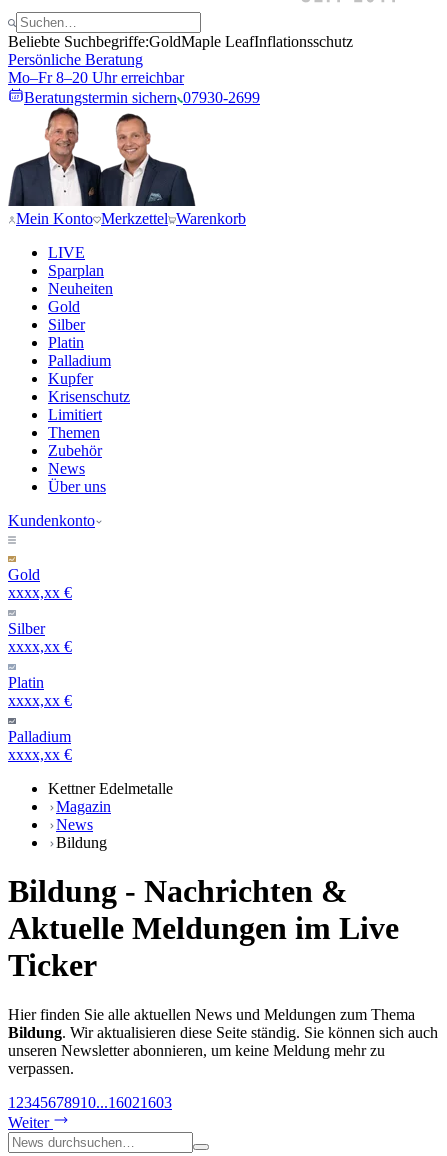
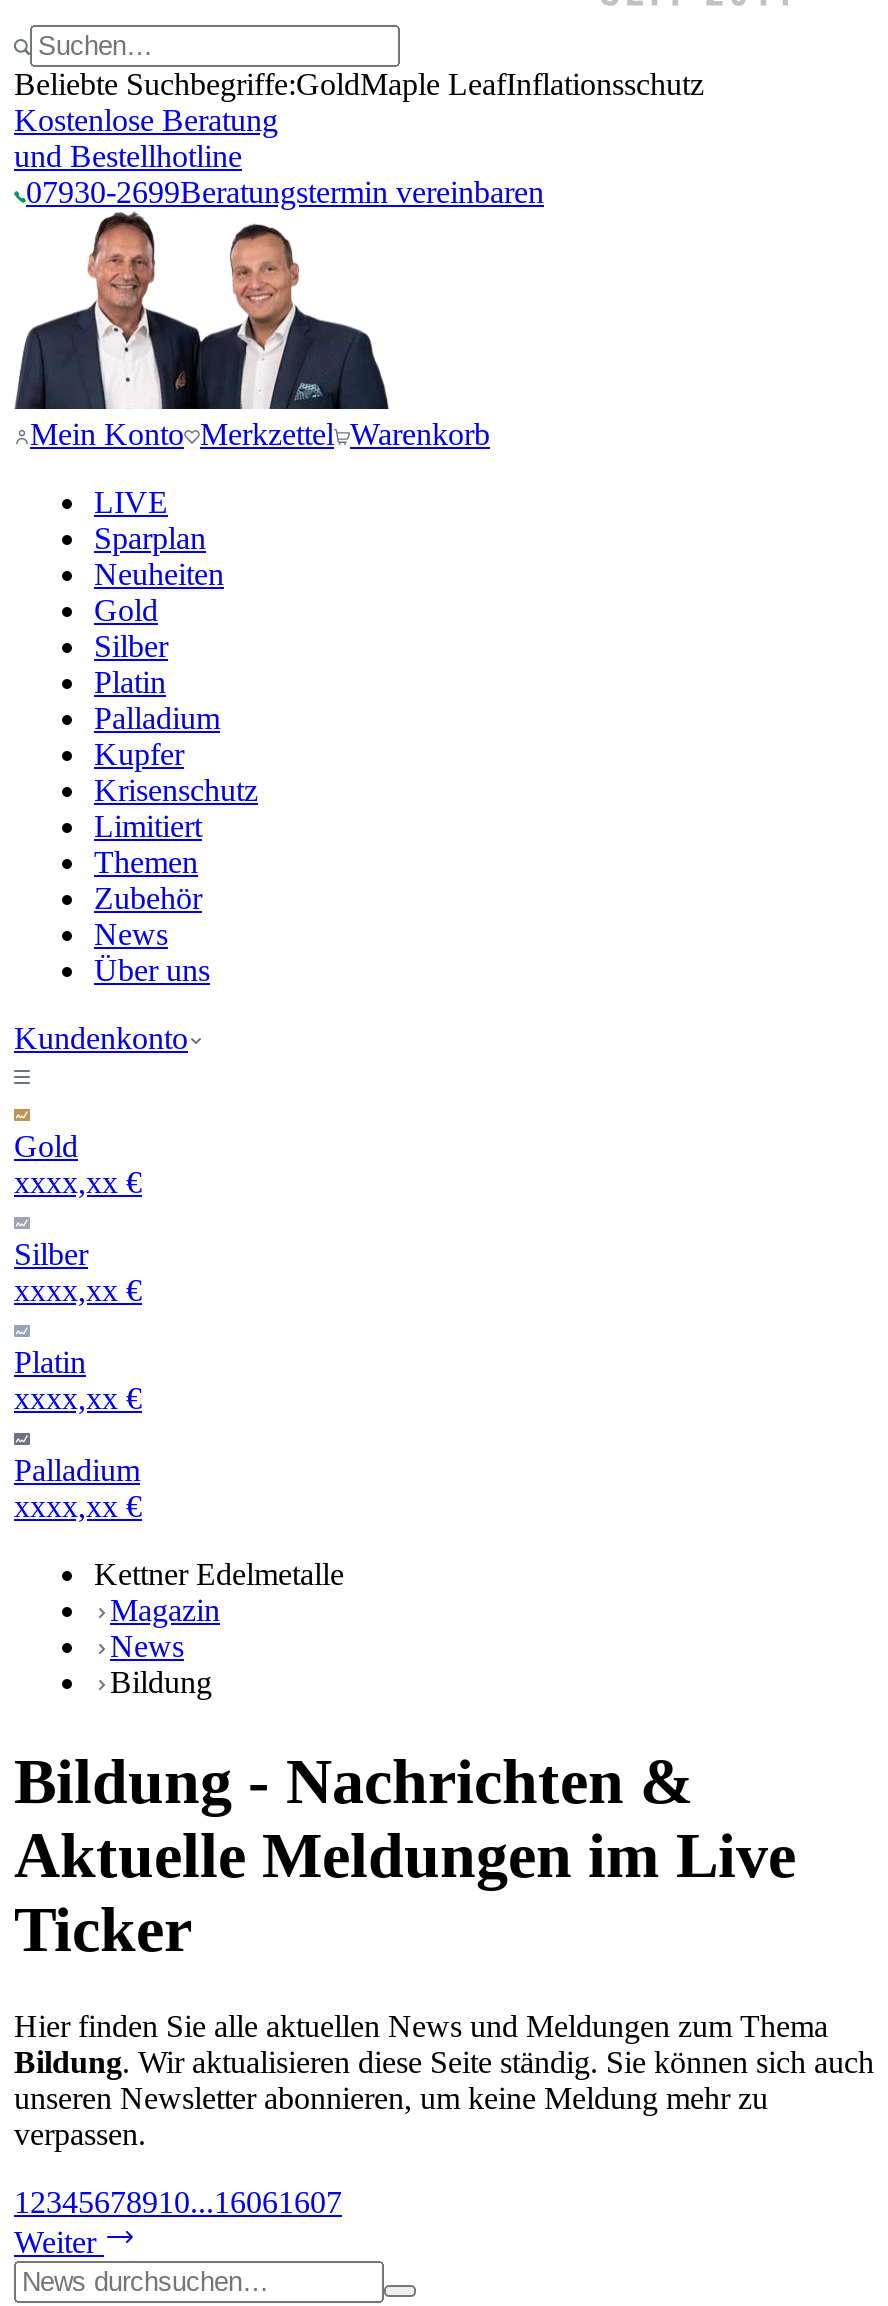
[8,51,260,106] Persönliche Beratung | Mo–Fr 8–20 Uhr erreichbar | Beratungstermin sichern 07930-2699 -> [14,102,544,208] Kostenlose Beratung | und Bestellhotline | 07930-2699Beratungstermin vereinbaren
[8,1094,172,1111] 1 2345678910...16021603 -> [14,2185,342,2219] 1 2345678910...16061607

